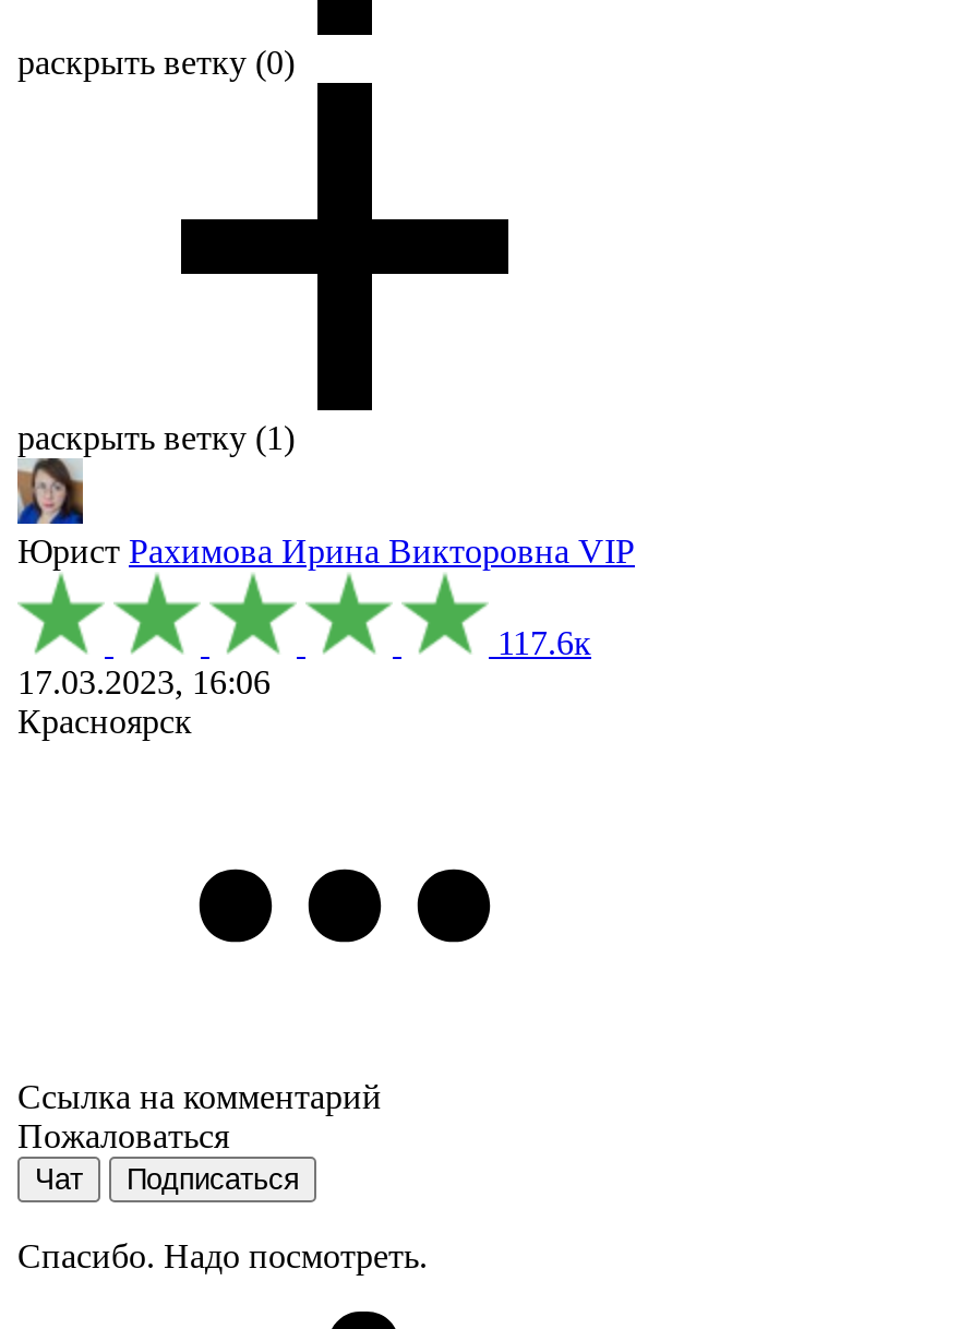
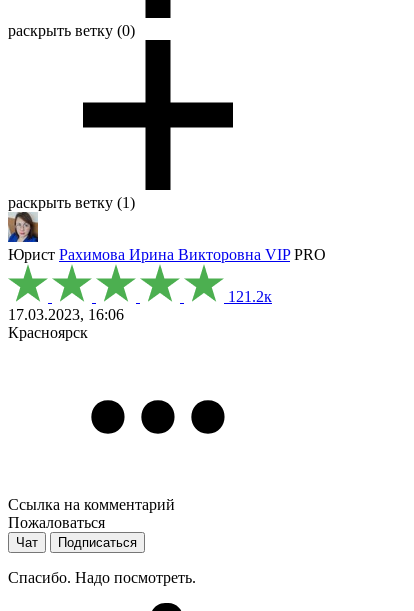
[17,532,635,569] Юрист Рахимова Ирина Викторовна VIP -> [8,246,326,263] Юрист Рахимова Ирина Викторовна VIP PRO
[489,623,591,661] 117.6к -> [224,288,272,305] 121.2к

